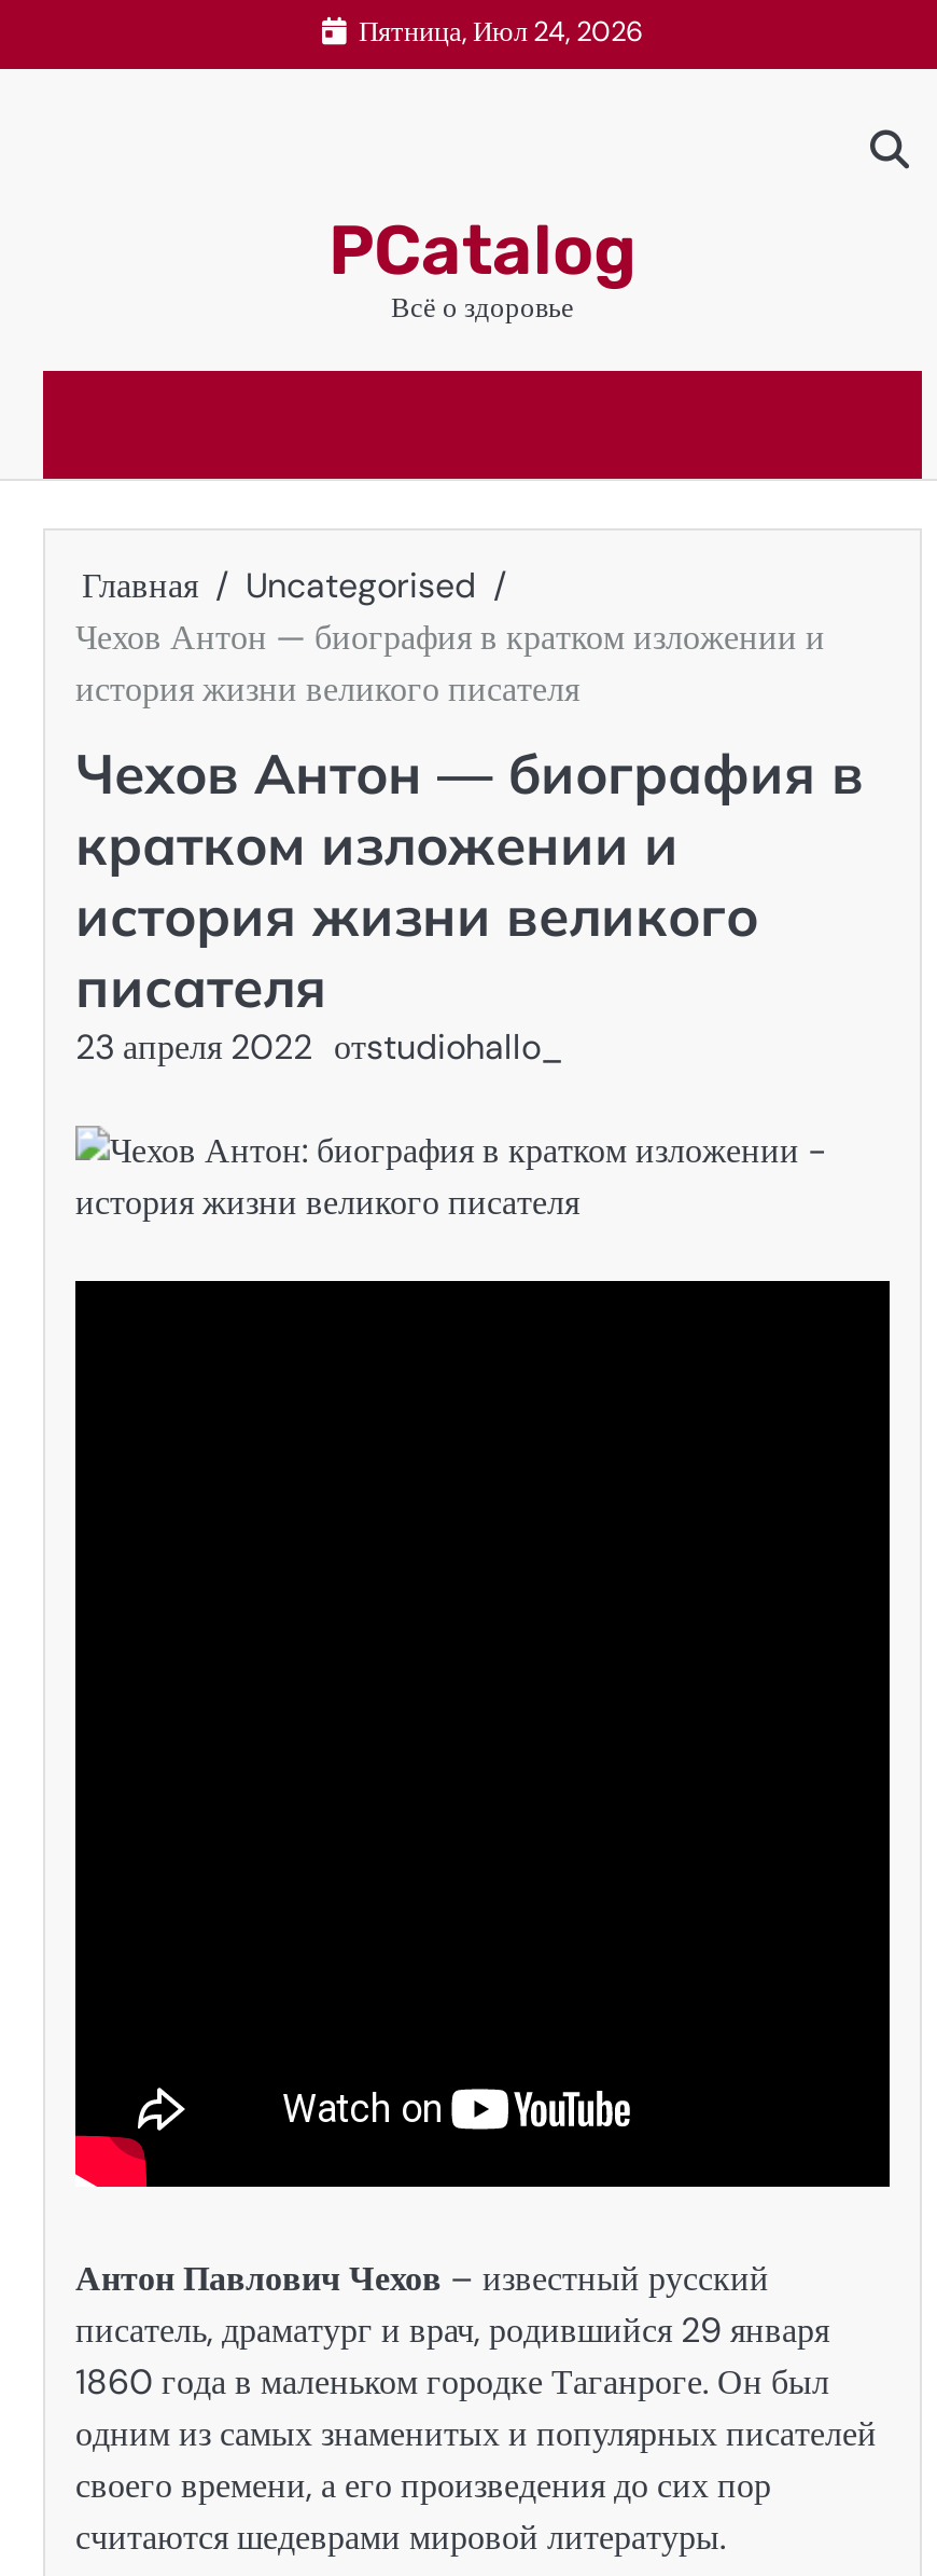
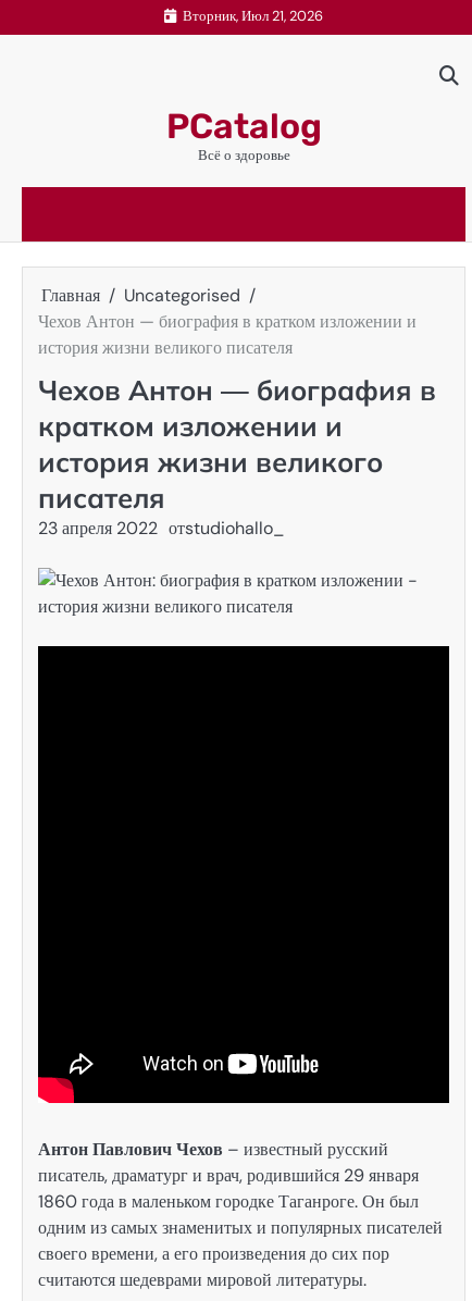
[359,12,643,49] Пятница, Июл 24, 2026 -> [183,6,323,24] Вторник, Июл 21, 2026

